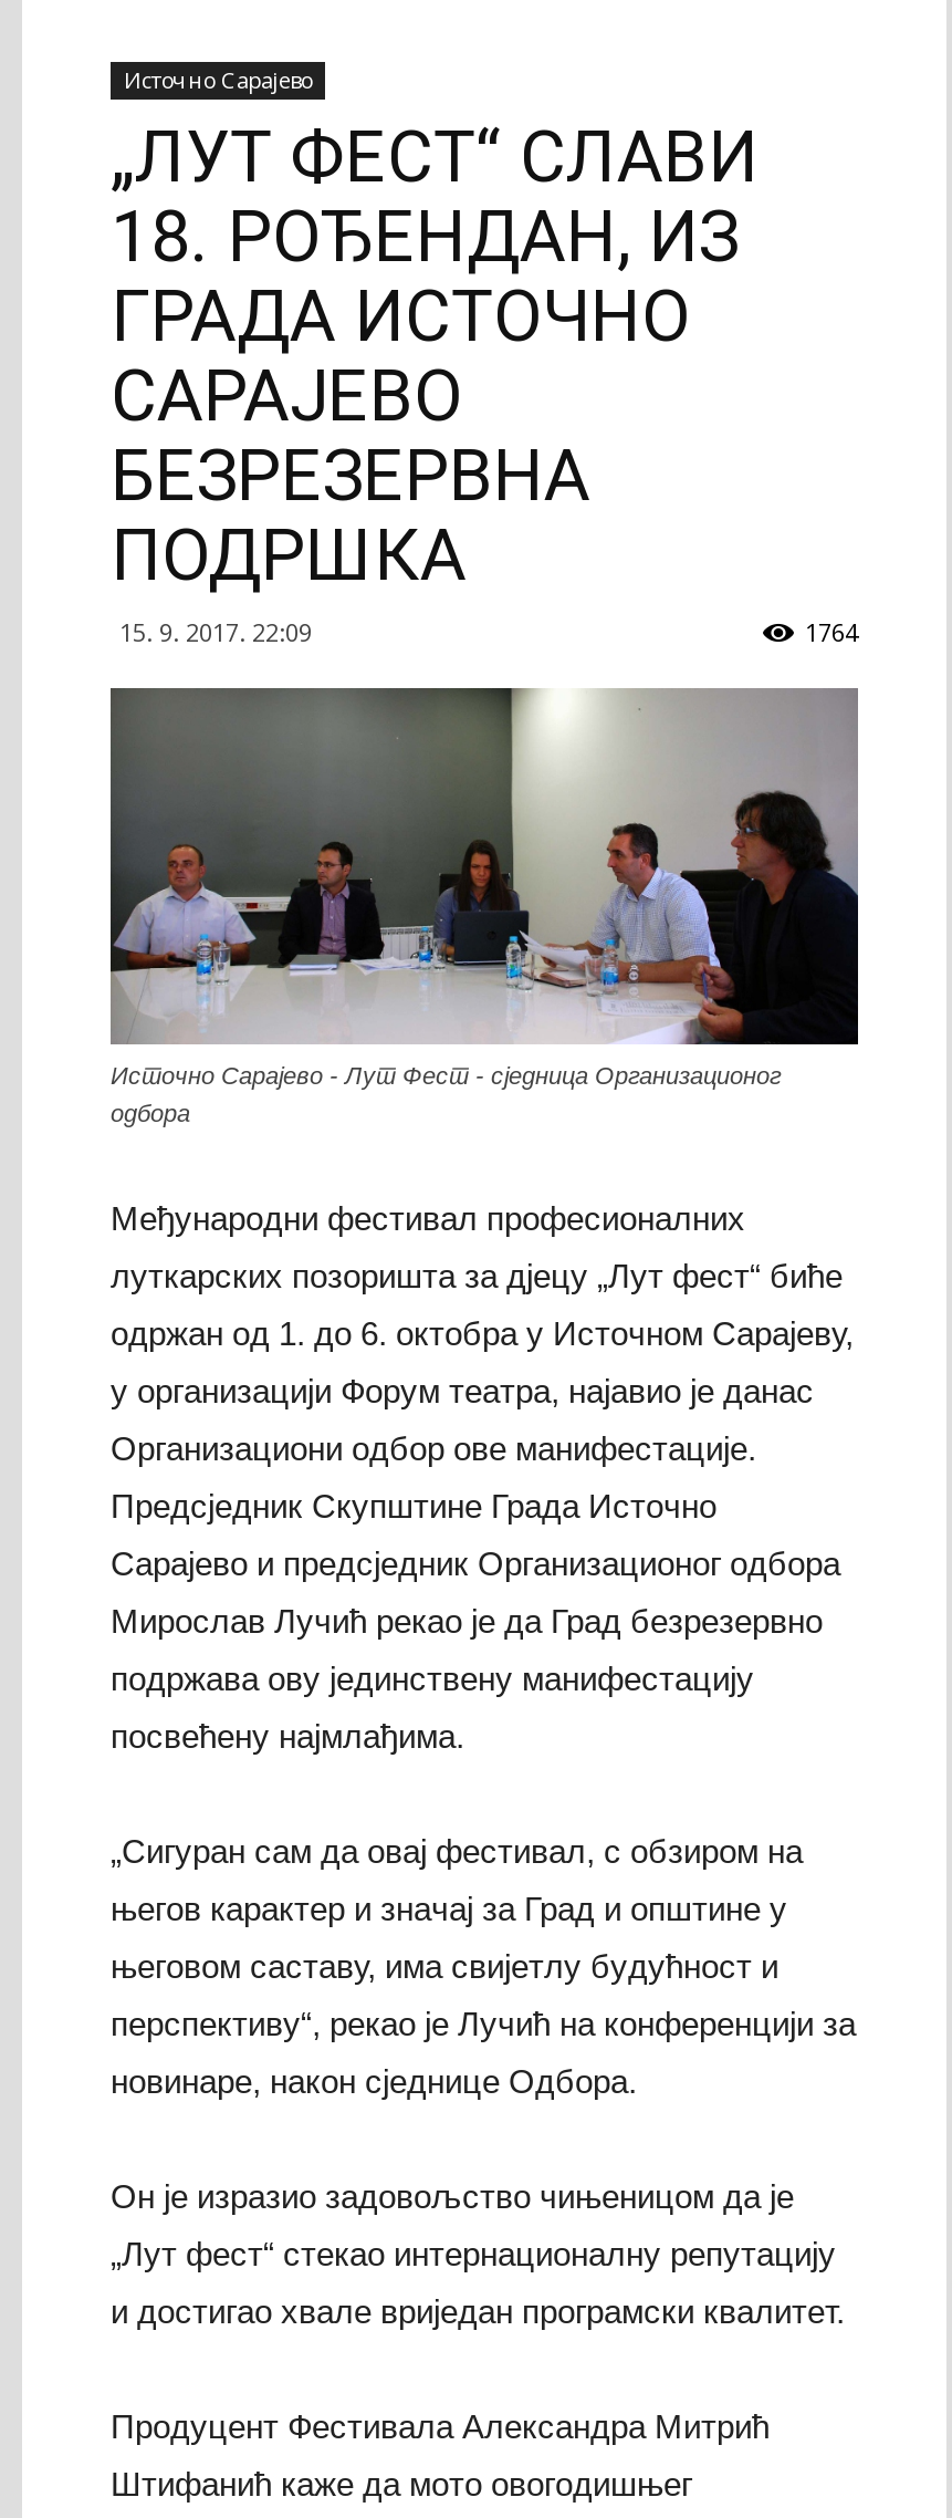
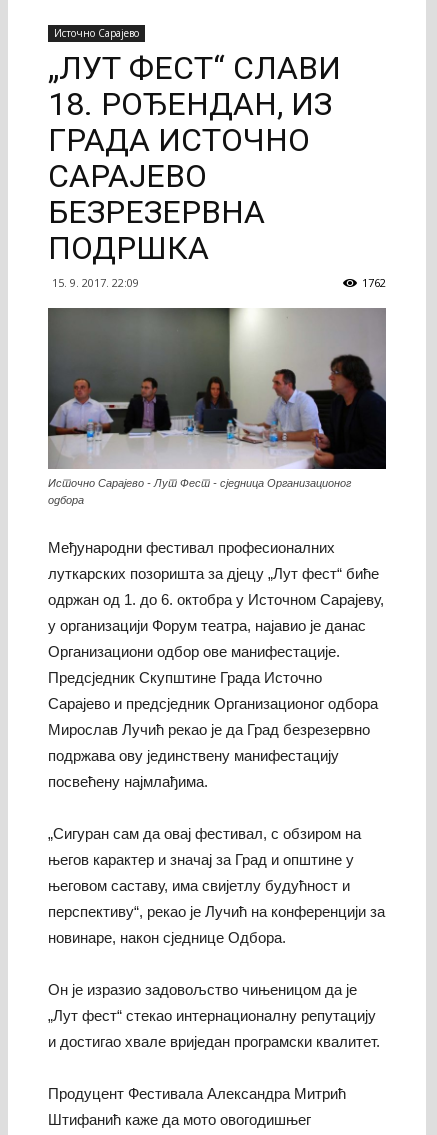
[805,615,858,648] 1764 -> [362,275,386,290] 1762

